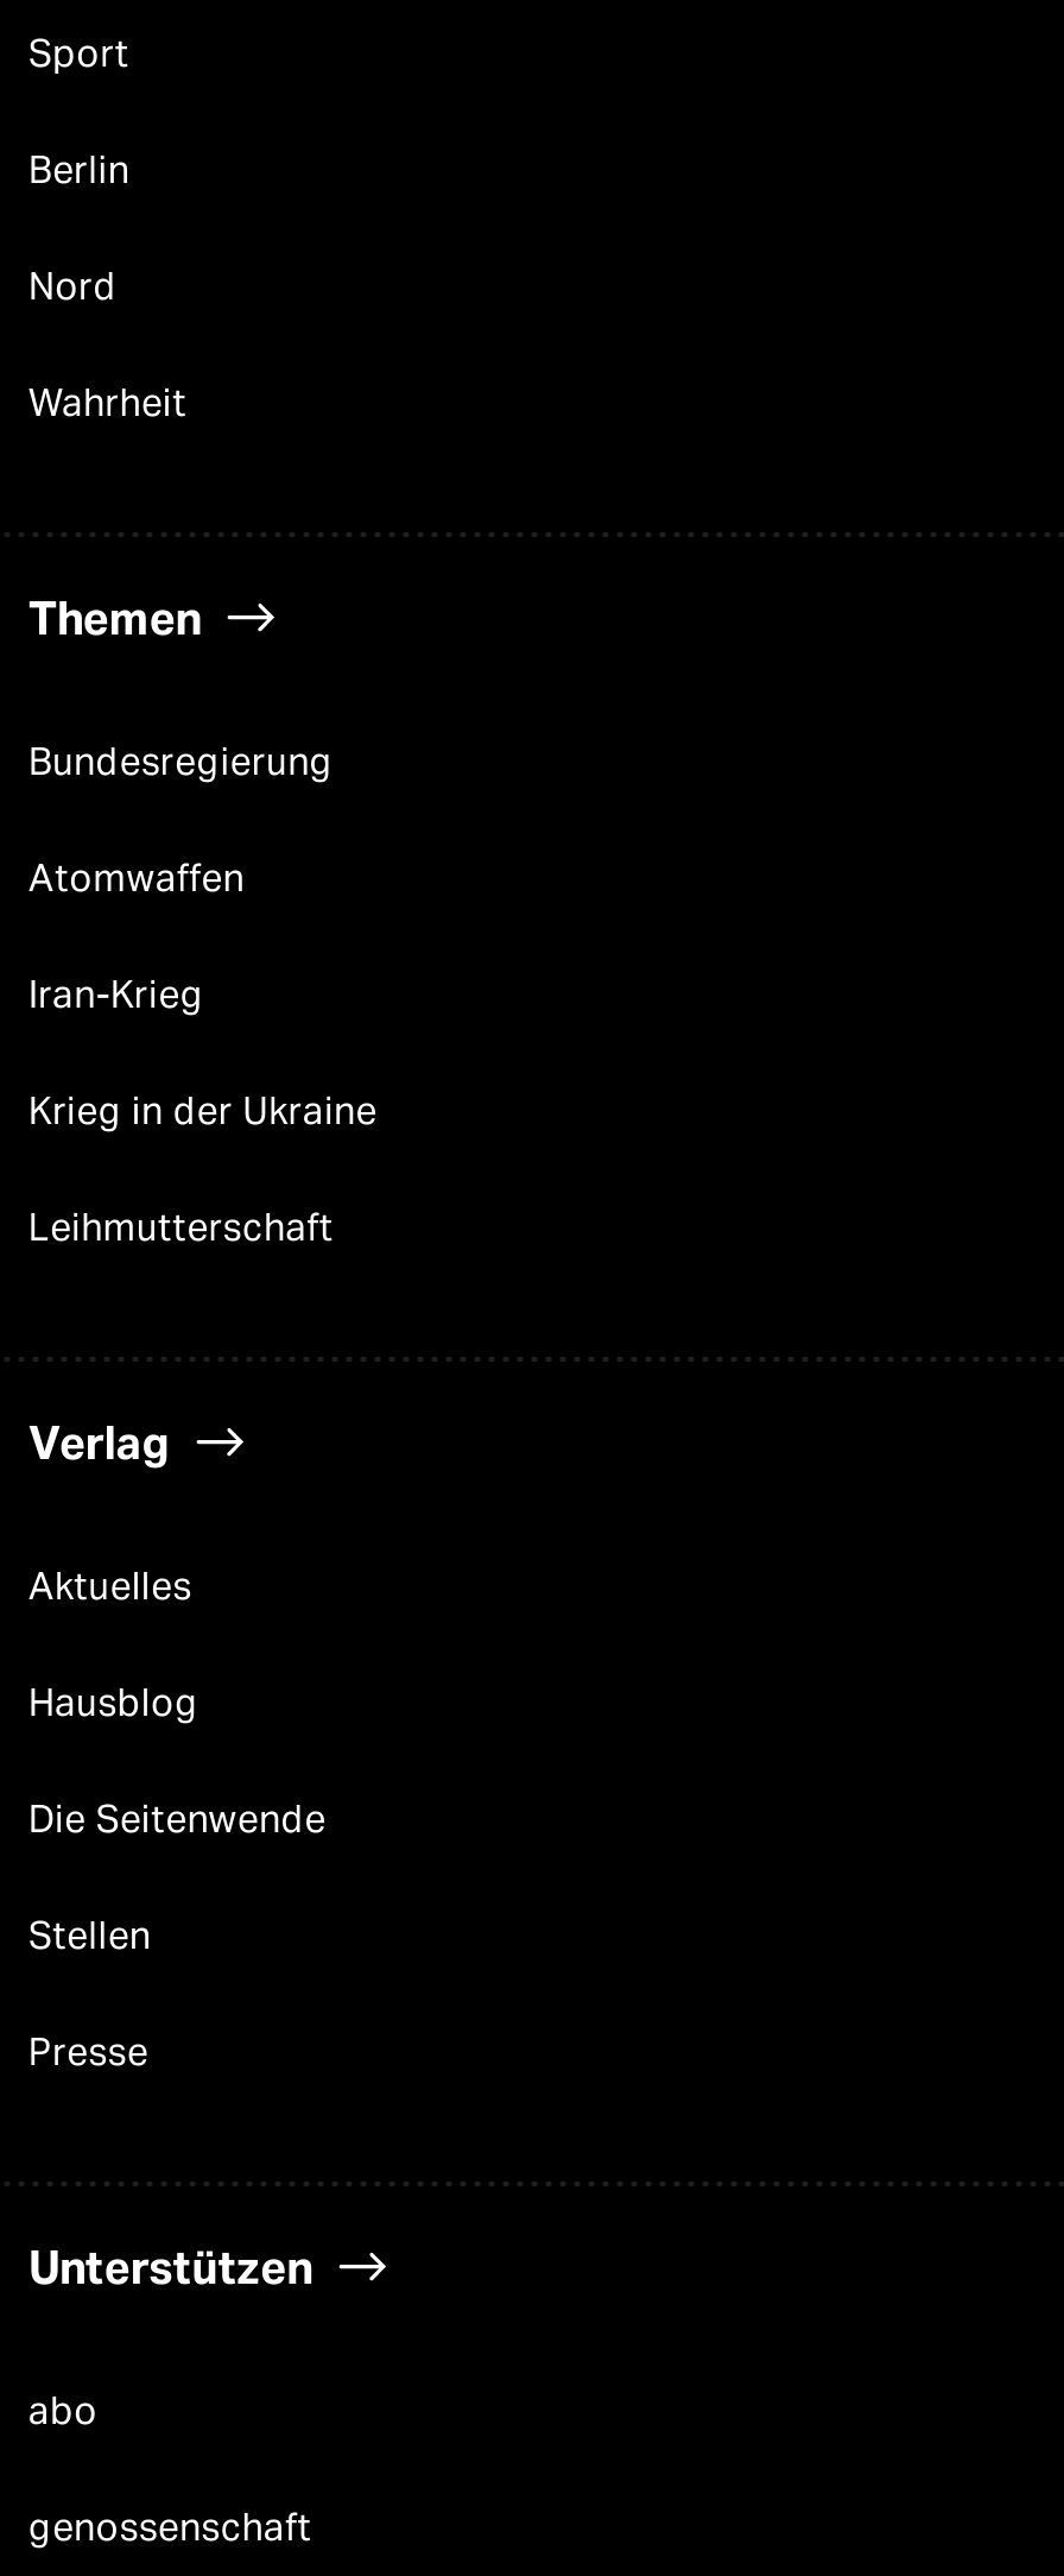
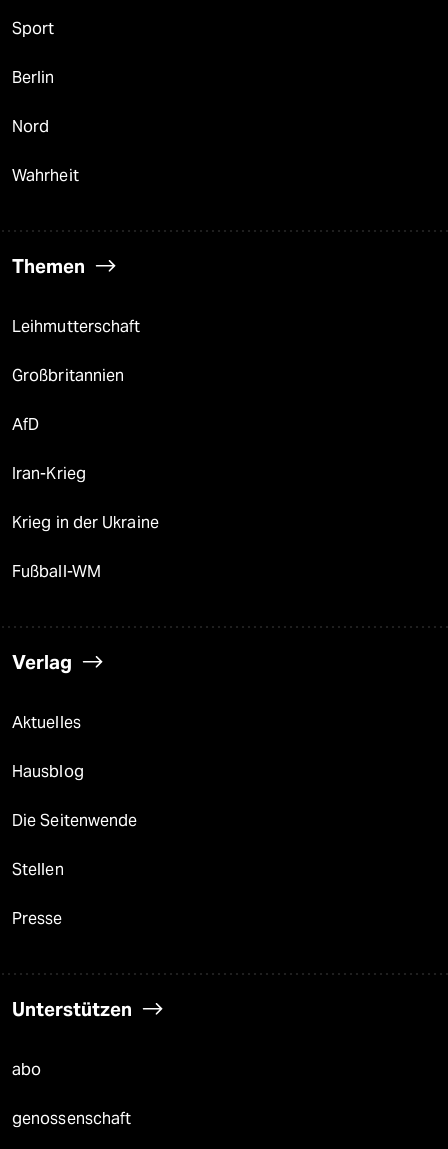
[28,739,333,901] Bundesregierung | Atomwaffen -> [12,366,124,434] Großbritannien | AfD
none -> [12,562,101,581] Fußball-WM
moved [28,1205,334,1250] -> [12,317,140,336]: Leihmutterschaft

